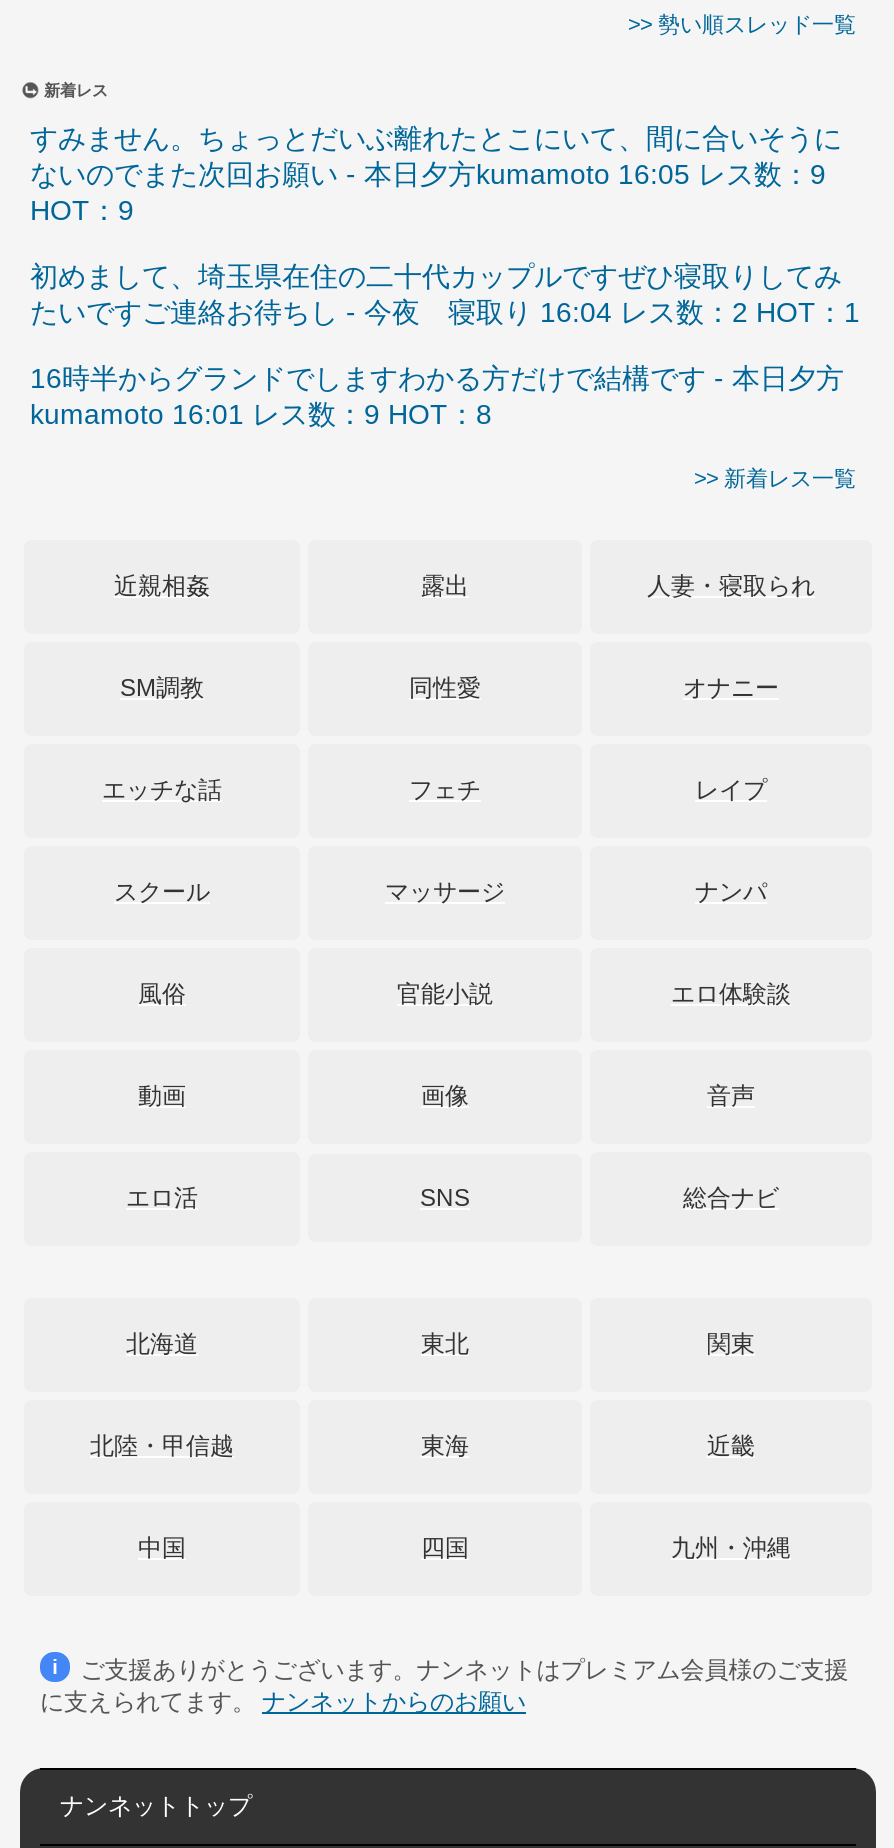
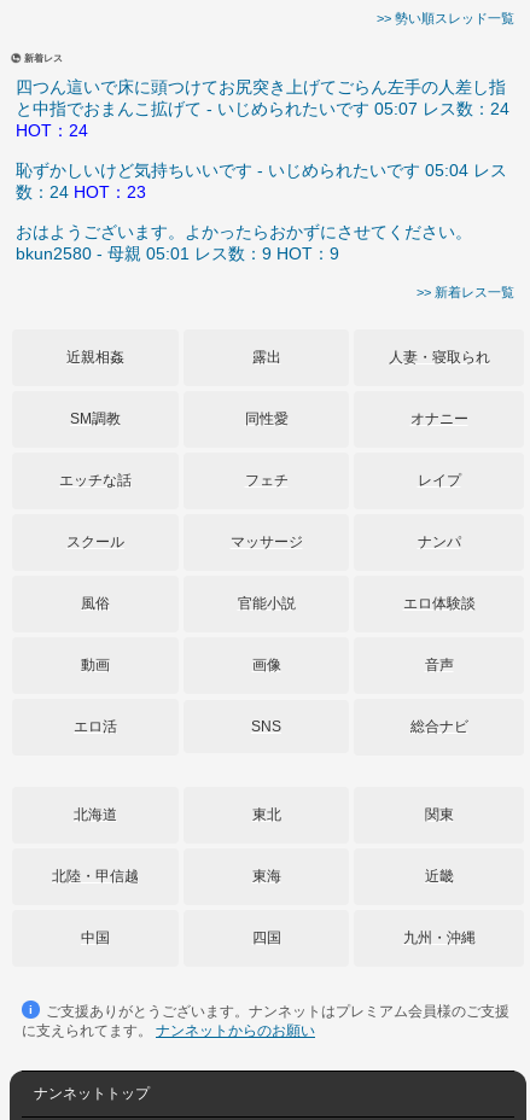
[30,121,842,225] すみません。ちょっとだいぶ離れたとこにいて、間に合いそうに | ないのでまた次回お願い - 本日夕方kumamoto 16:05 レス数：9 | HOT：9 -> [16,77,509,140] 四つん這いで床に頭つけてお尻突き上げてごらん左手の人差し指 | と中指でおまんこ拡げて - いじめられたいです 05:07 レス数：24 | HOT：24
[30,259,860,327] 初めまして、埼玉県在住の二十代カップルですぜひ寝取りしてみ | たいですご連絡お待ちし - 今夜 寝取り 16:04 レス数：2 HOT：1 -> [16,160,507,201] 恥ずかしいけど気持ちいいです - いじめられたいです 05:04 レス | 数：24 HOT：23
[30,361,844,429] 16時半からグランドでしますわかる方だけで結構です - 本日夕方 | kumamoto 16:01 レス数：9 HOT：8 -> [16,222,472,263] おはようございます。よかったらおかずにさせてください。 | bkun2580 - 母親 05:01 レス数：9 HOT：9

